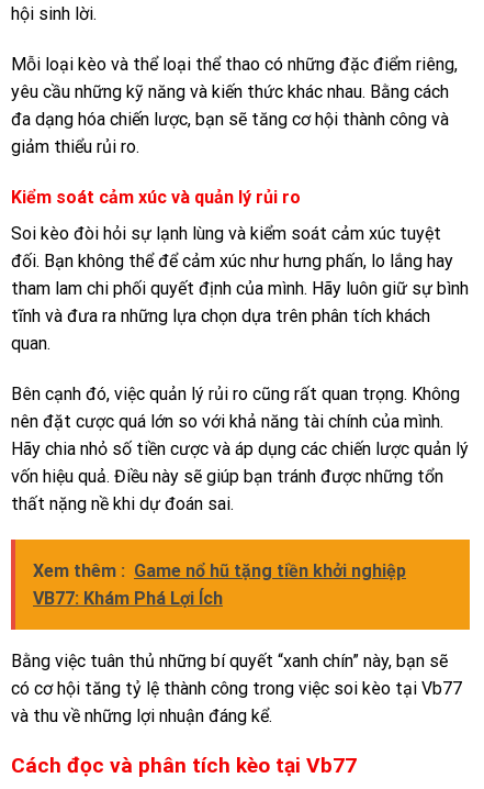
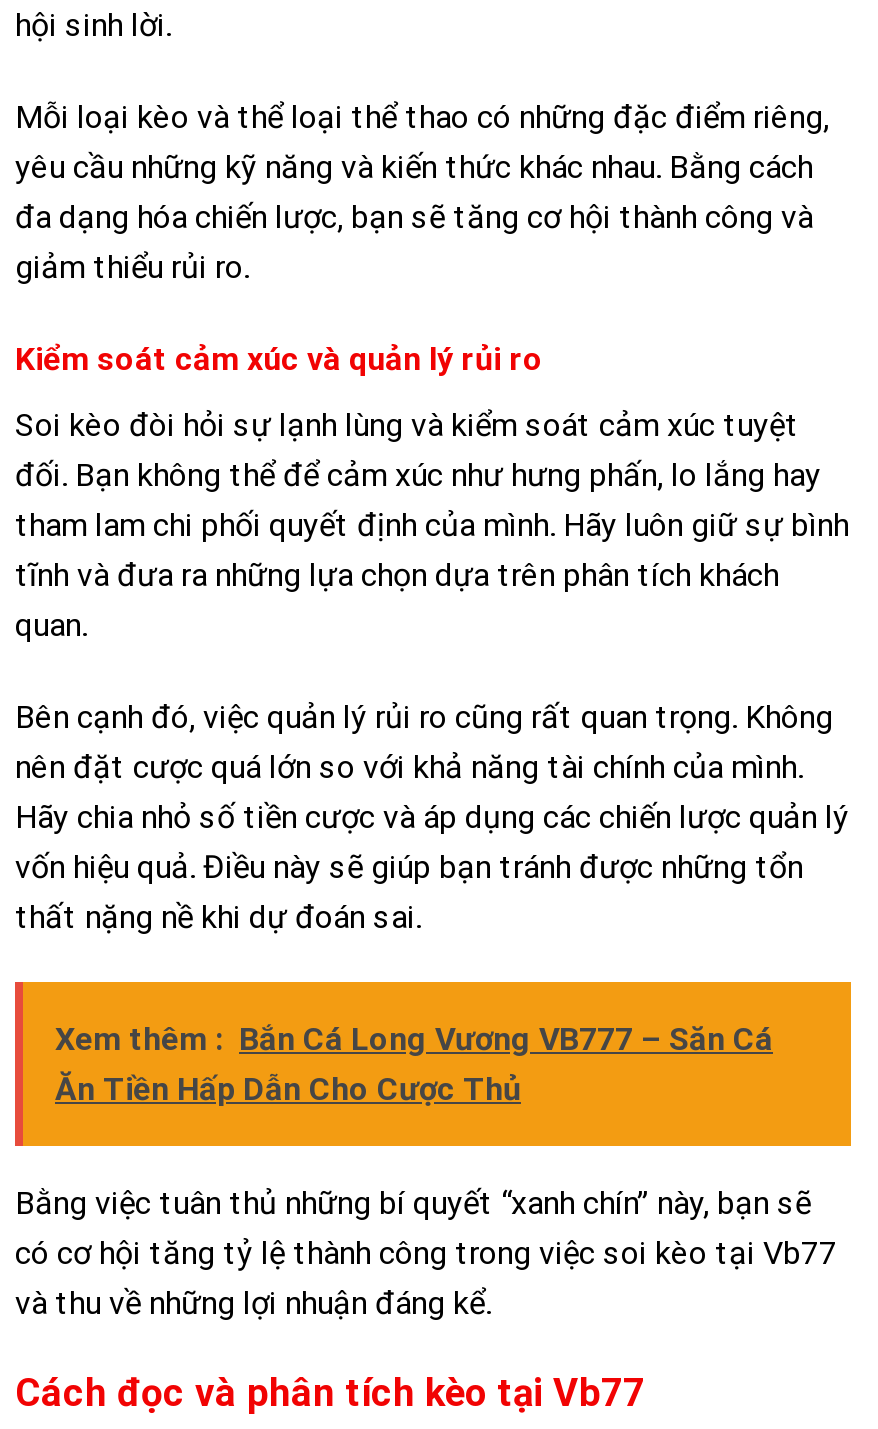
[33,561,406,609] Xem thêm : Game nổ hũ tặng tiền khởi nghiệp | VB77: Khám Phá Lợi Ích -> [55,1021,773,1109] Xem thêm : Bắn Cá Long Vương VB777 – Săn Cá | Ăn Tiền Hấp Dẫn Cho Cược Thủ

